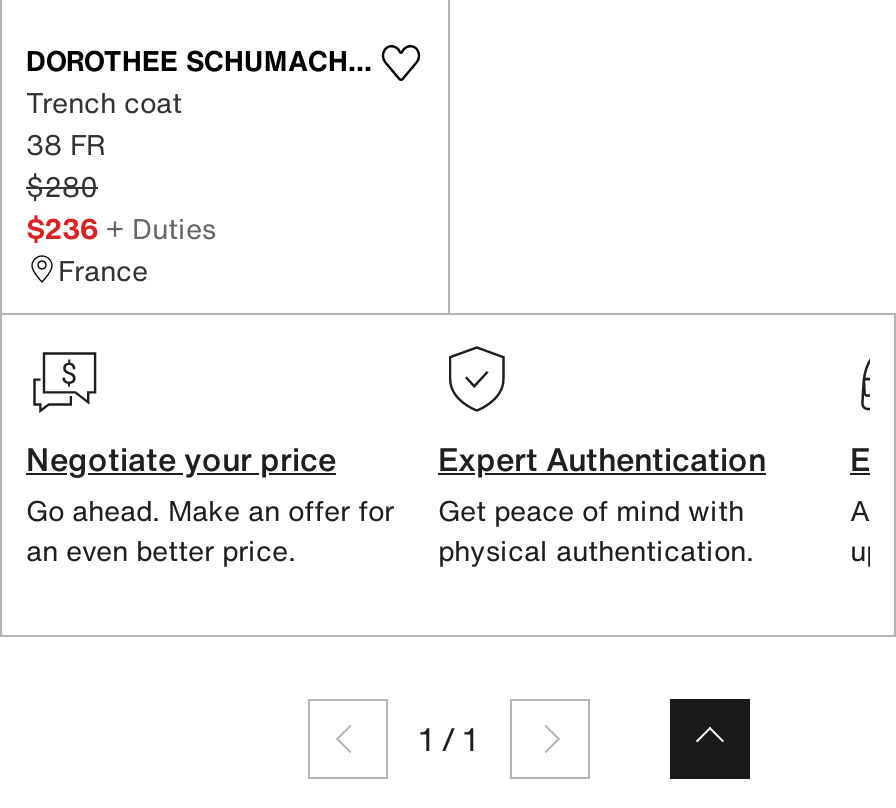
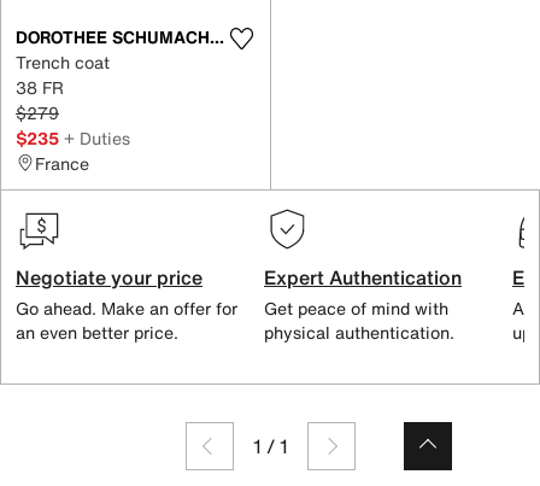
[26,164,98,206] $280 -> [16,99,59,125] $279
[26,206,216,248] $236 + Duties -> [16,125,130,150] $235 + Duties

